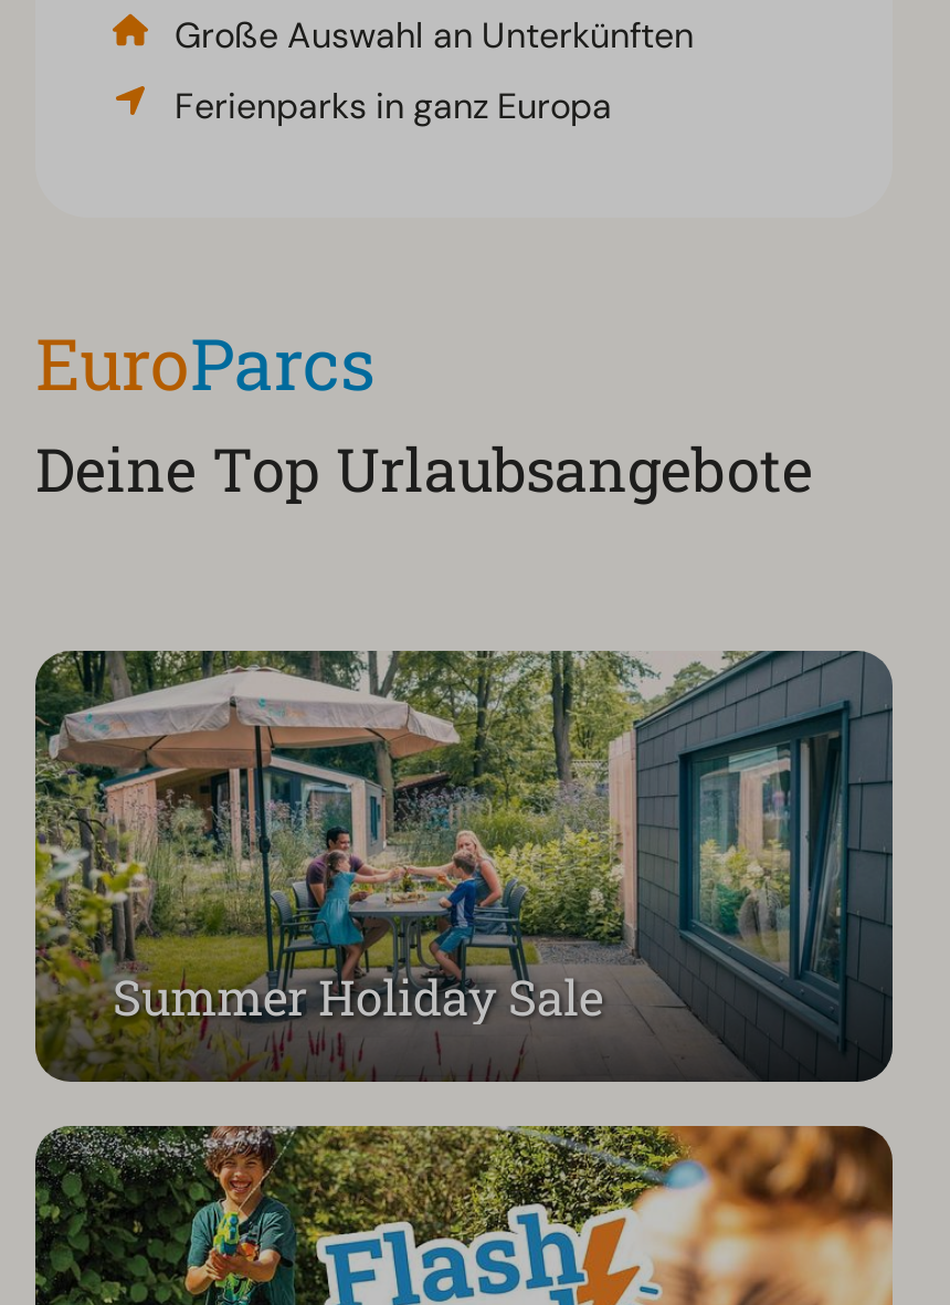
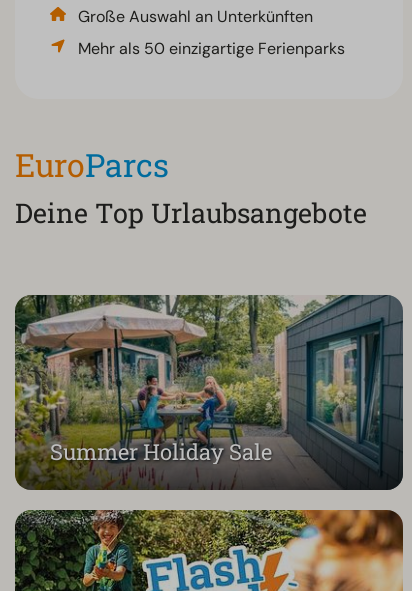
[175,82,612,129] Ferienparks in ganz Europa -> [78,38,345,59] Mehr als 50 einzigartige Ferienparks

